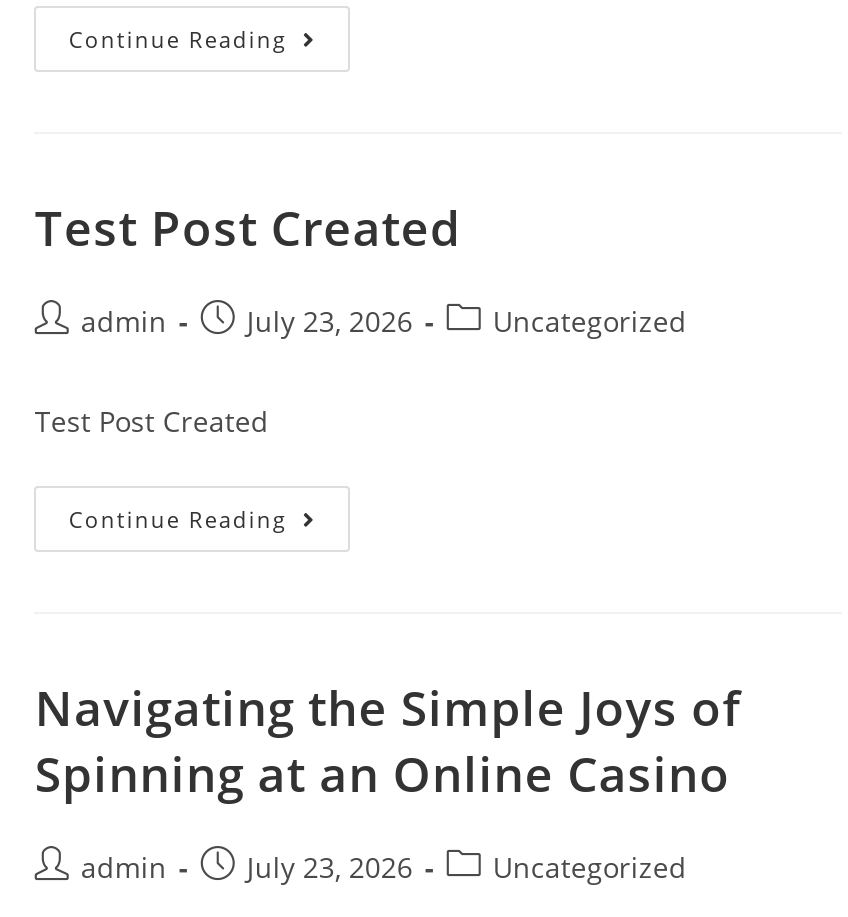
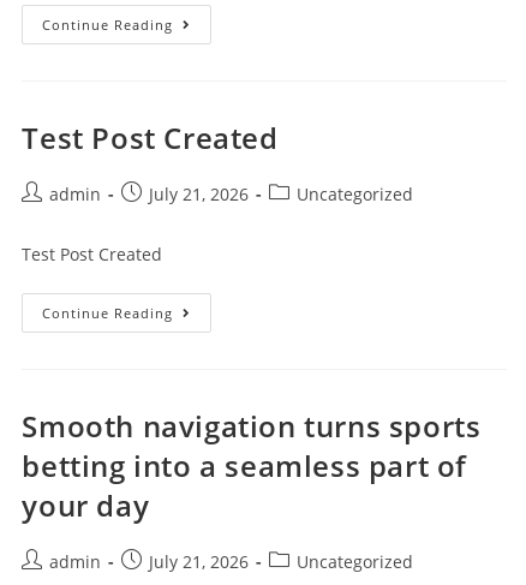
[247,302,413,340] July 23, 2026 -> [149,183,249,206] July 21, 2026
[35,674,742,806] Navigating the Simple Joys of | Spinning at an Online Casino -> [22,406,481,525] Smooth navigation turns sports | betting into a seamless part of | your day
[247,848,413,886] July 23, 2026 -> [149,550,249,573] July 21, 2026

